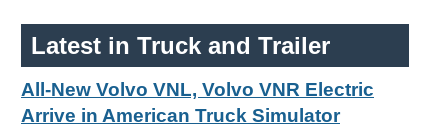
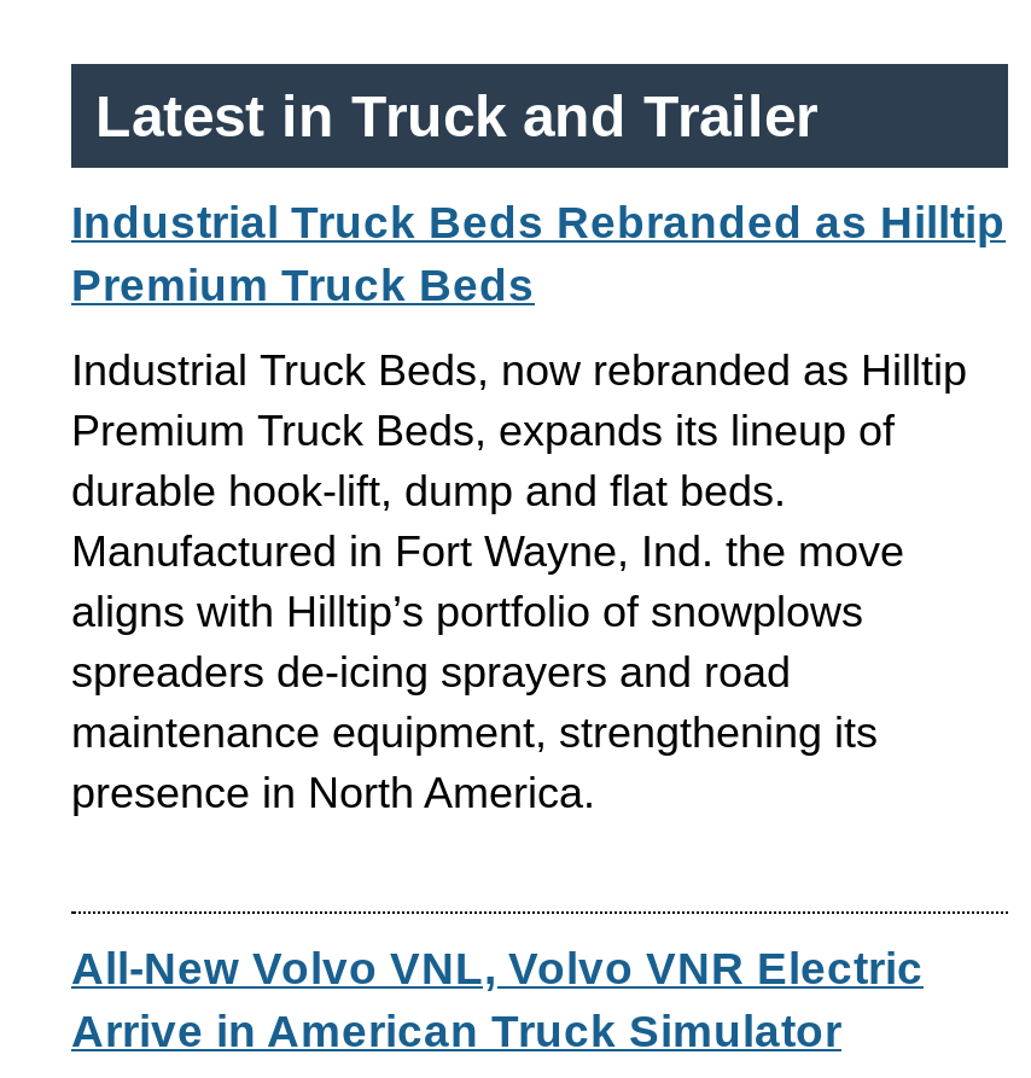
none -> [71,197,1006,817] Industrial Truck Beds Rebranded as Hilltip | Premium Truck Beds | Industrial Truck Beds, now rebranded as Hilltip | Premium Truck Beds, expands its lineup of | durable hook-lift, dump and flat beds. | Manufactured in Fort Wayne, Ind. the move | aligns with Hilltip’s portfolio of snowplows | spreaders de-icing sprayers and road | maintenance equipment, strengthening its | presence in North America.

